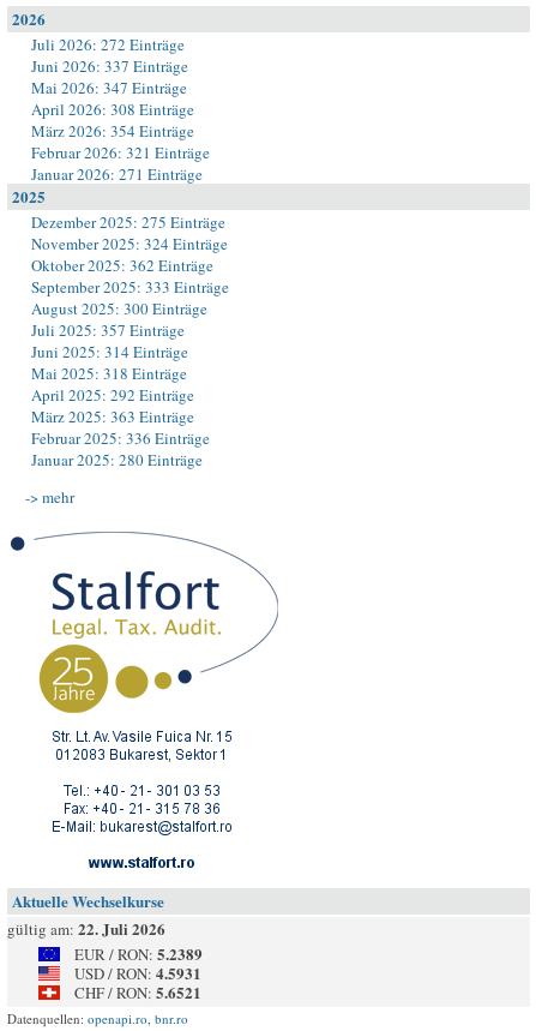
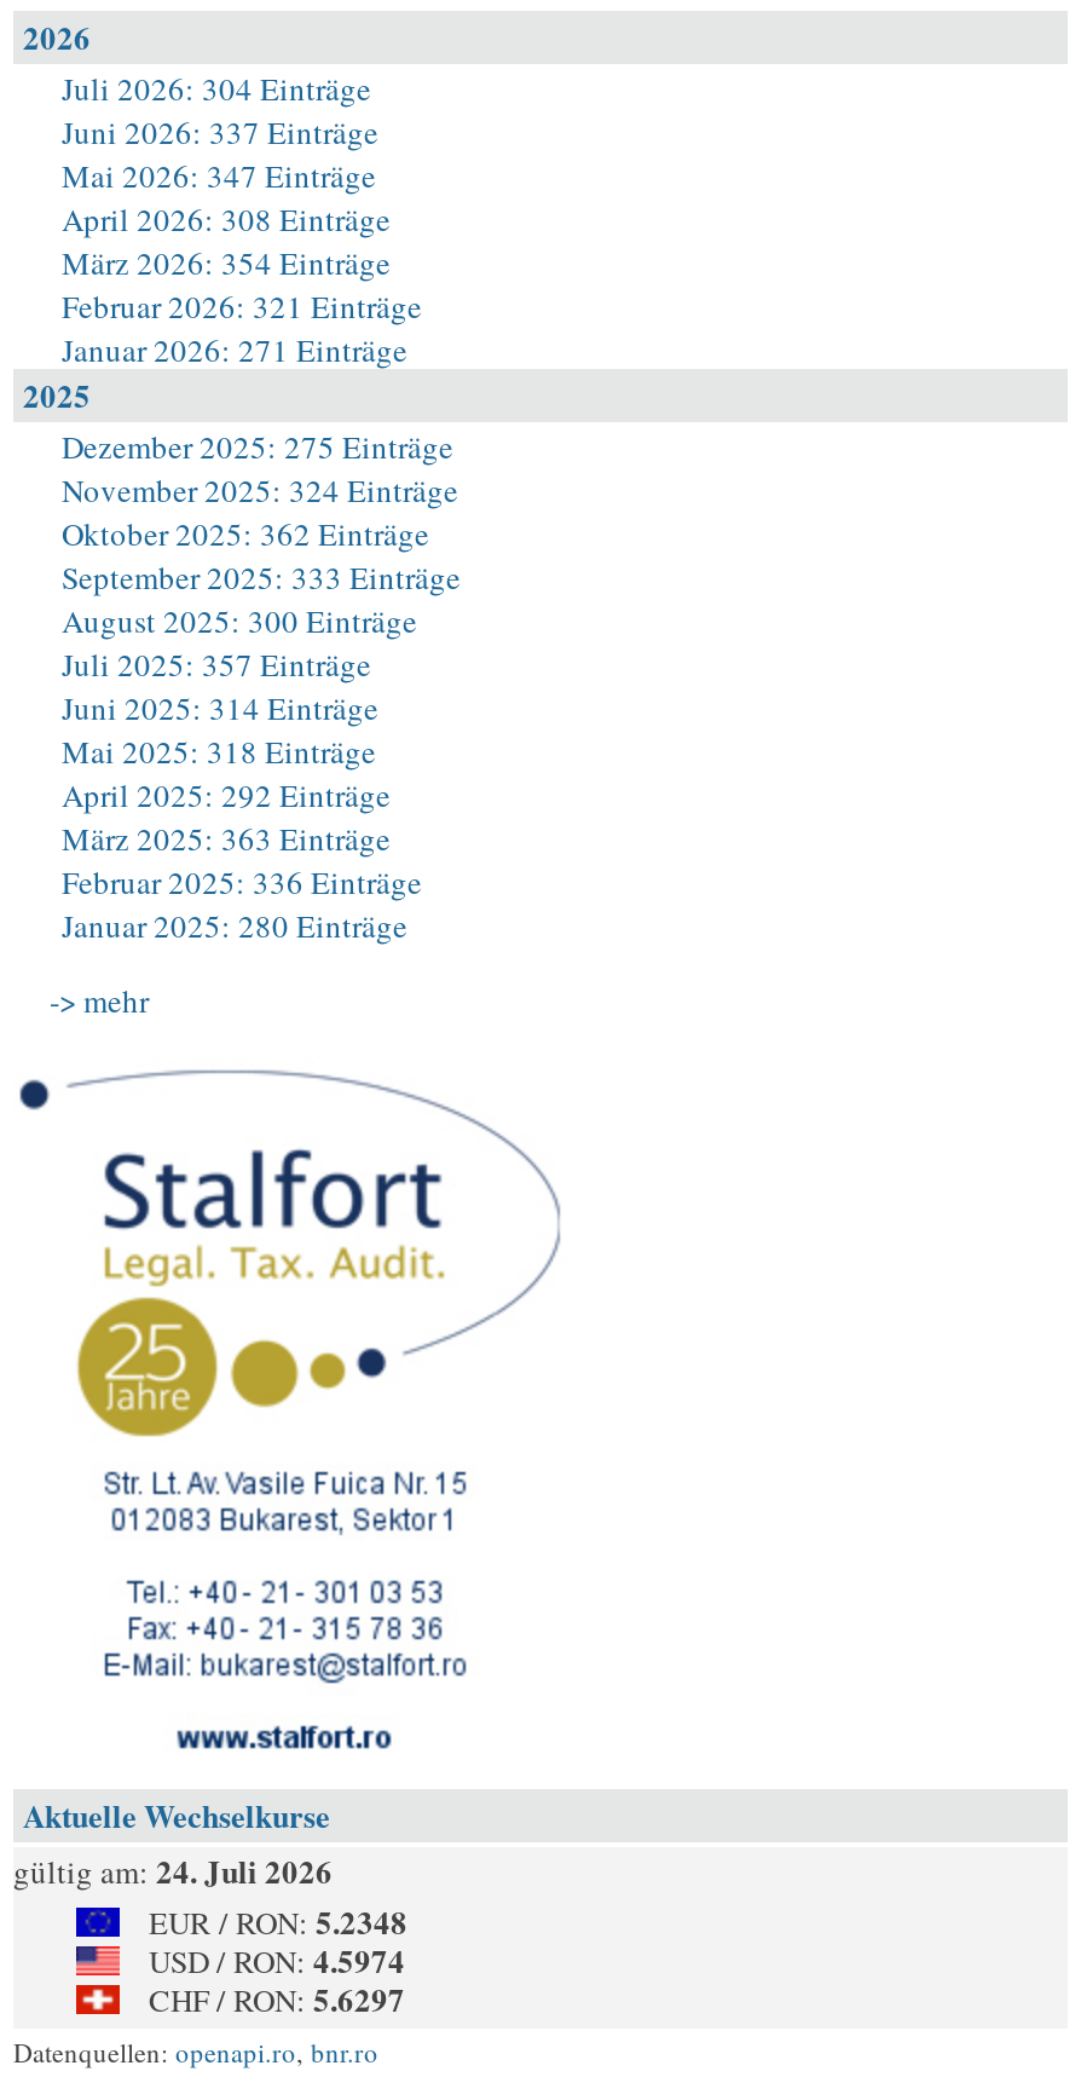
[31,34,185,55] Juli 2026: 272 Einträge -> [62,67,371,110] Juli 2026: 304 Einträge
[7,917,165,940] gültig am: 22. Juli 2026 -> [13,1847,333,1893] gültig am: 24. Juli 2026
[74,942,203,965] EUR / RON: 5.2389 -> [149,1898,407,1944] EUR / RON: 5.2348
[74,961,201,984] USD / RON: 4.5931 -> [149,1937,405,1983] USD / RON: 4.5974
[74,981,201,1003] CHF / RON: 5.6521 -> [149,1975,405,2021] CHF / RON: 5.6297

